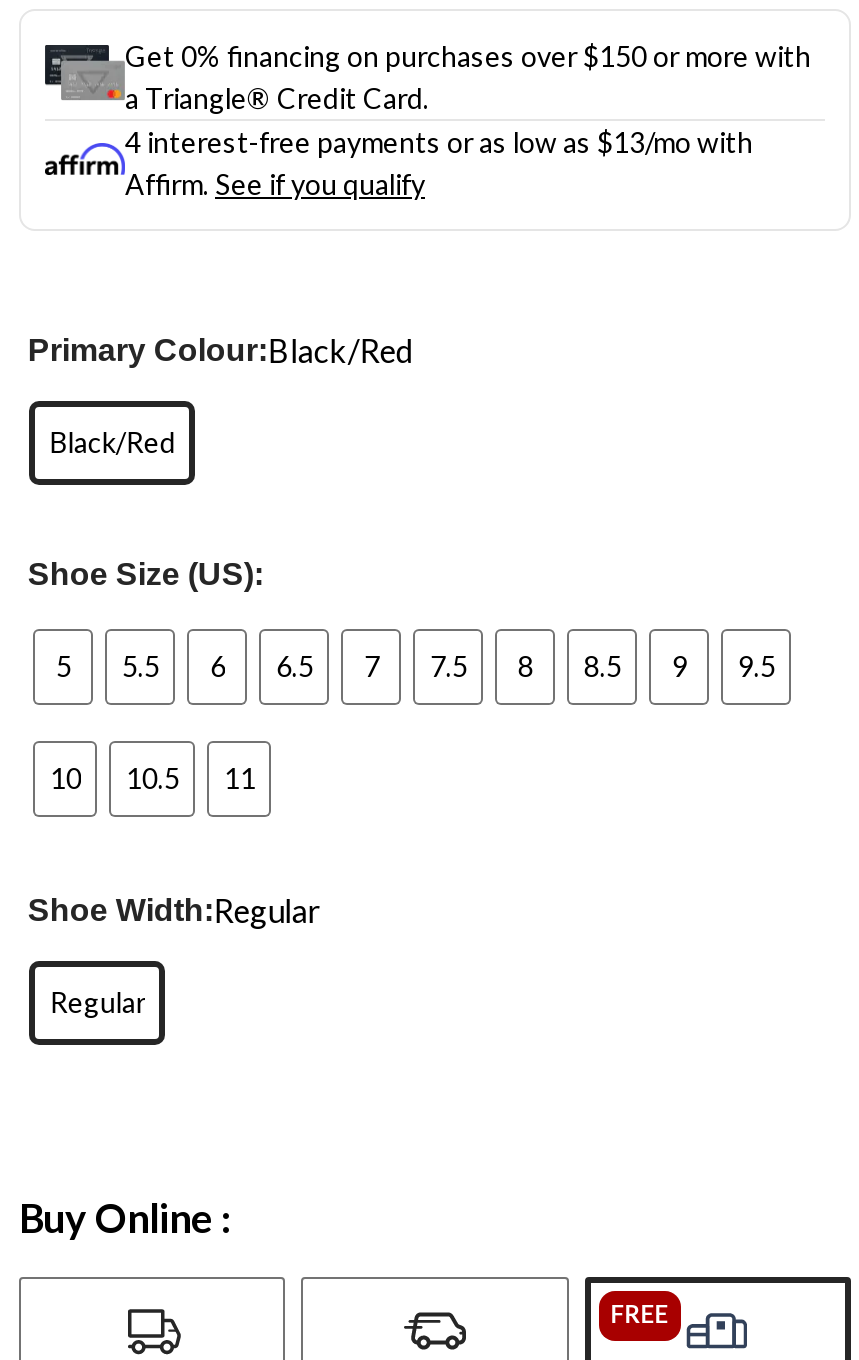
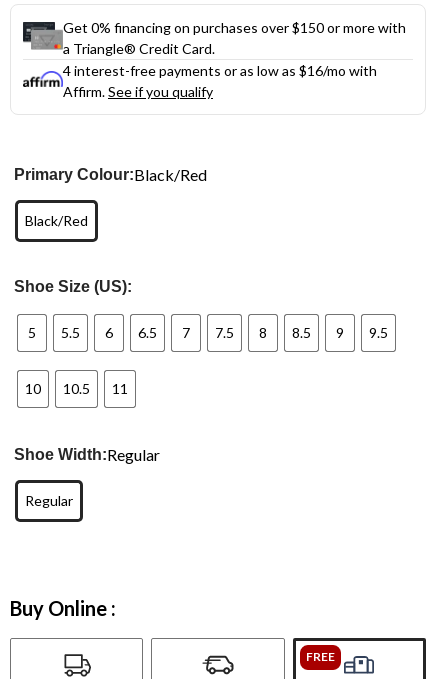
[125,124,753,158] 4 interest-free payments or as low as $13/mo with -> [63,62,377,79] 4 interest-free payments or as low as $16/mo with

